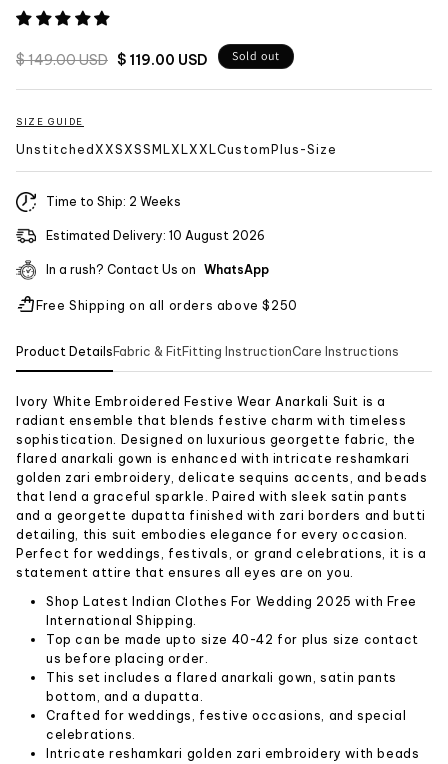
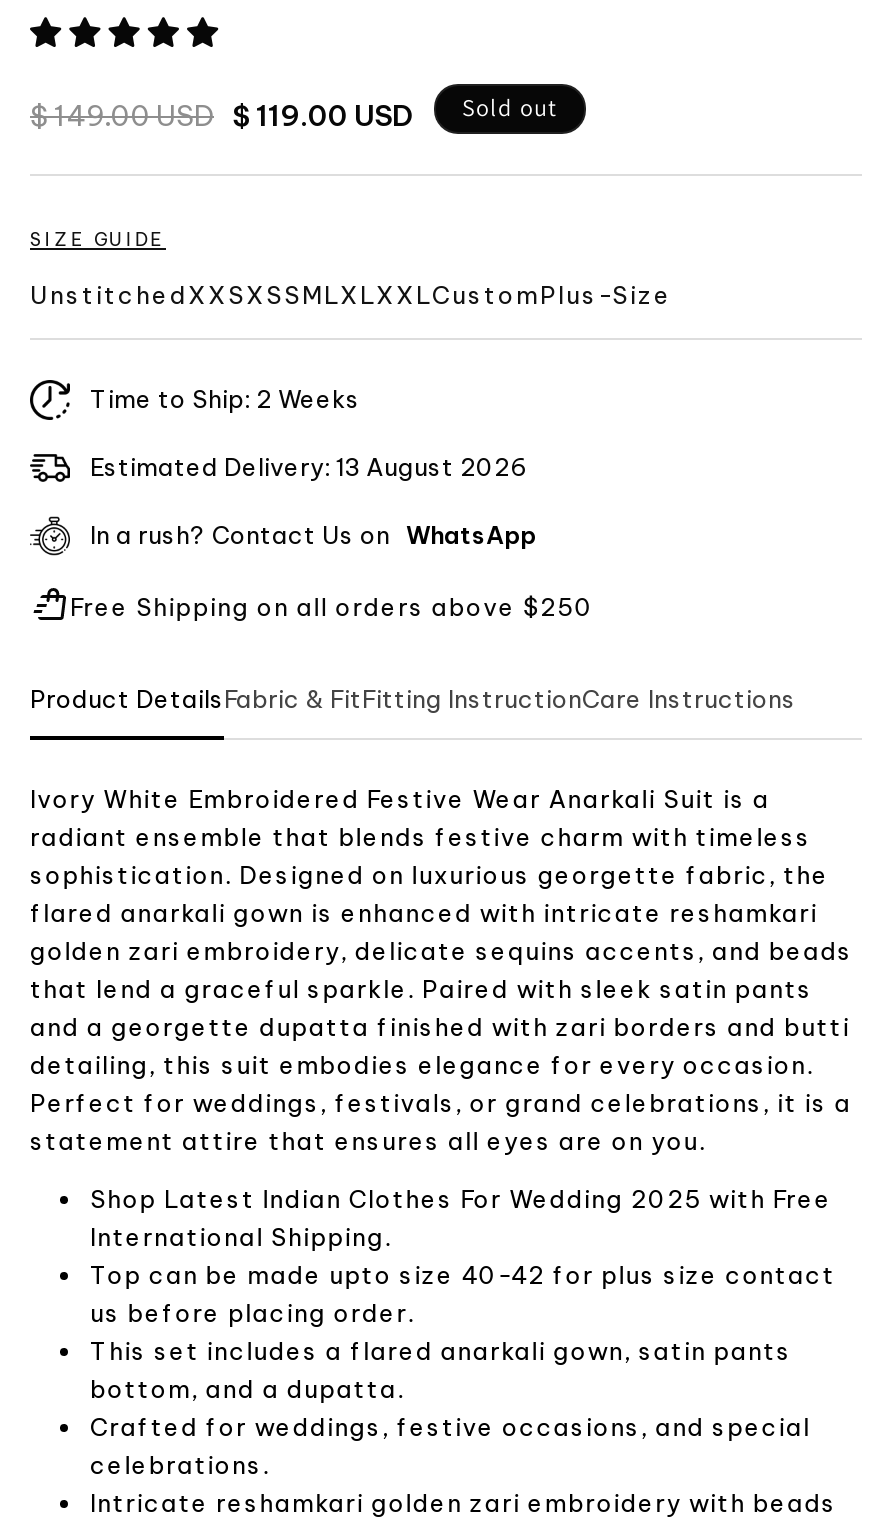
[46,228,265,243] Estimated Delivery: 10 August 2026 -> [90,452,526,482] Estimated Delivery: 13 August 2026

